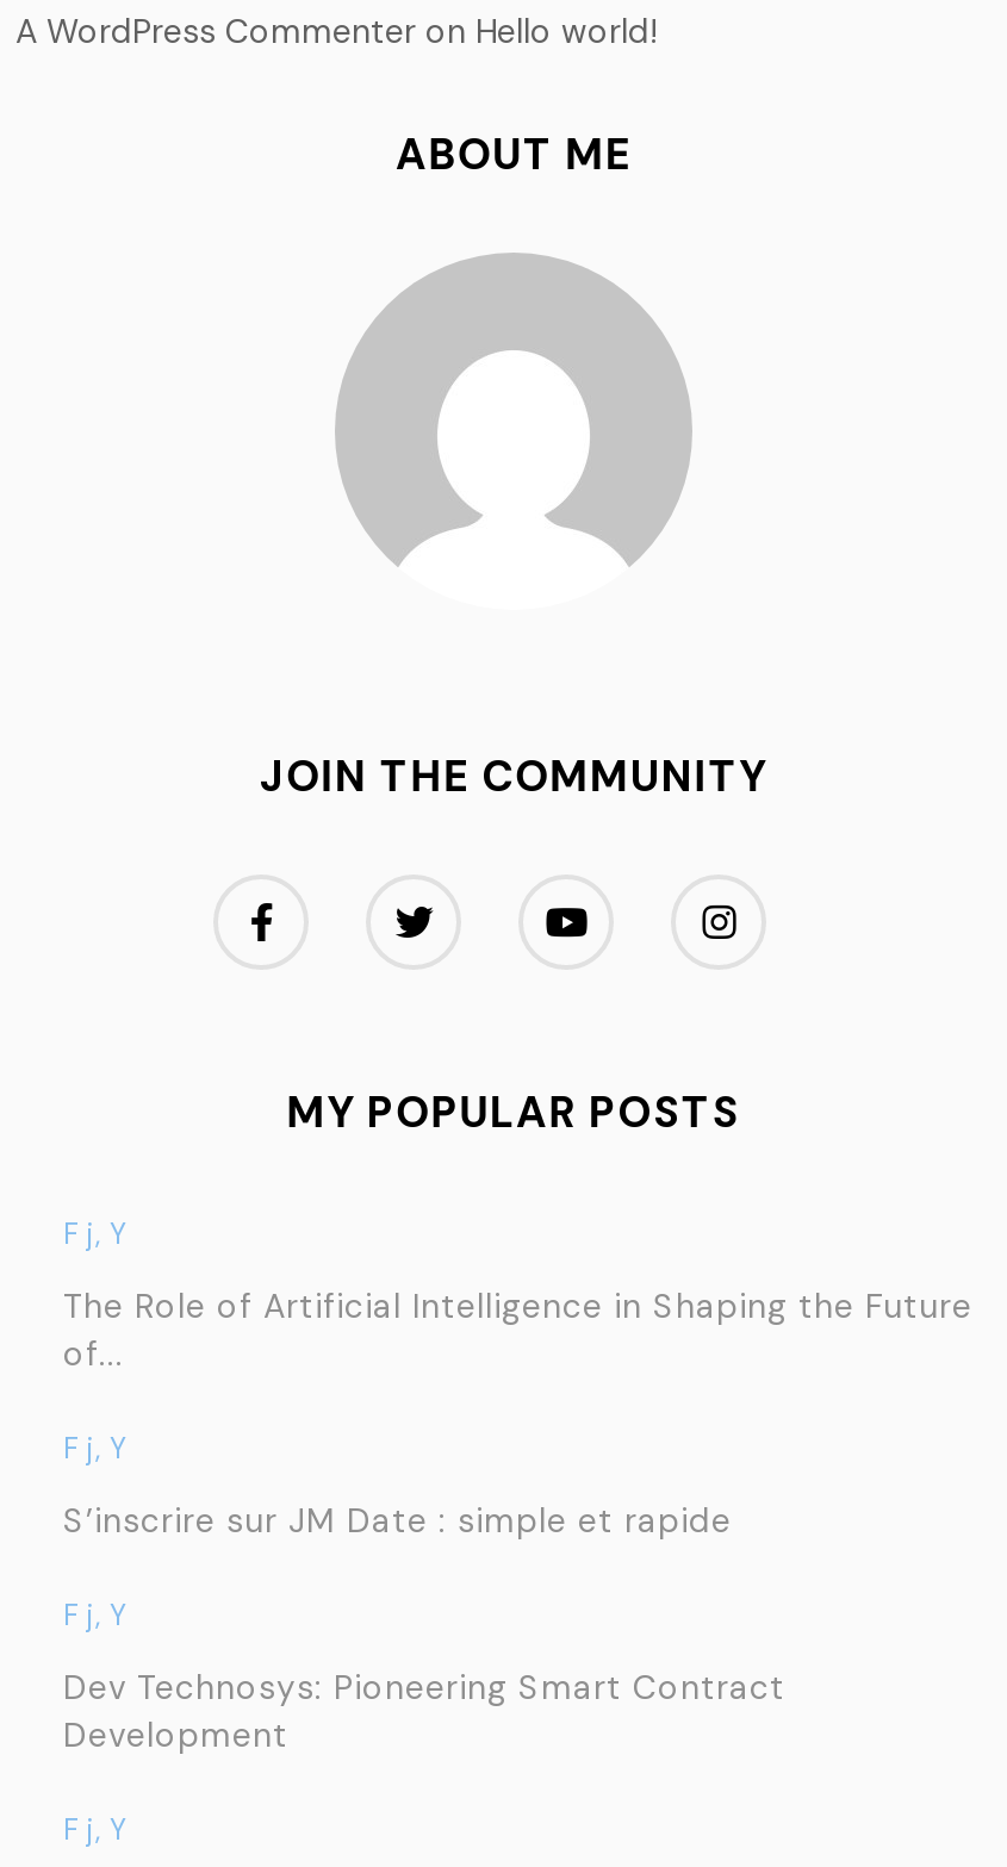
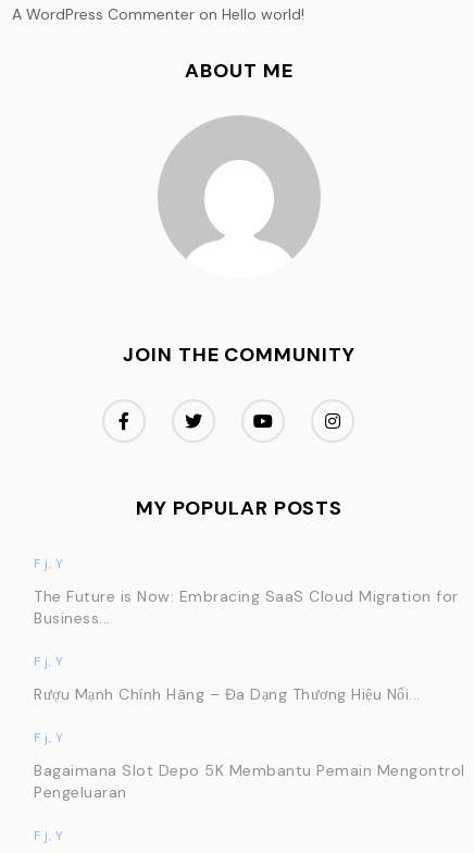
[63,1284,972,1375] The Role of Artificial Intelligence in Shaping the Future | of... -> [34,586,458,628] The Future is Now: Embracing SaaS Cloud Migration for | Business...
[63,1499,732,1542] S’inscrire sur JM Date : simple et rapide -> [34,684,420,704] Rượu Mạnh Chính Hãng – Đa Dạng Thương Hiệu Nổi...
[63,1666,785,1756] Dev Technosys: Pioneering Smart Contract | Development -> [34,761,465,802] Bagaimana Slot Depo 5K Membantu Pemain Mengontrol | Pengeluaran

